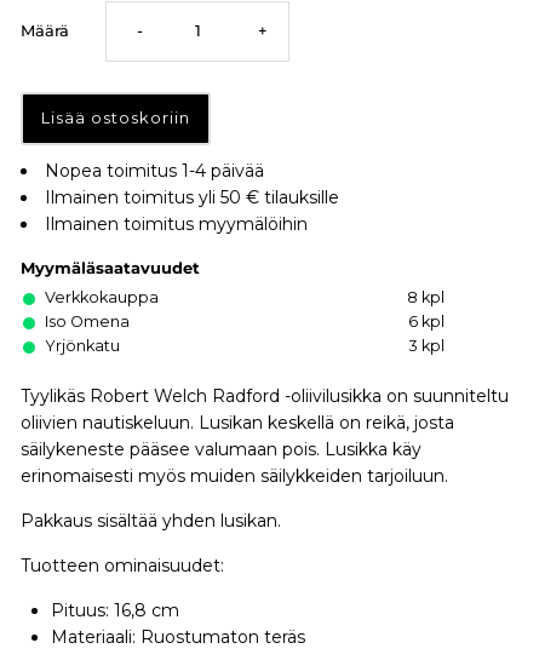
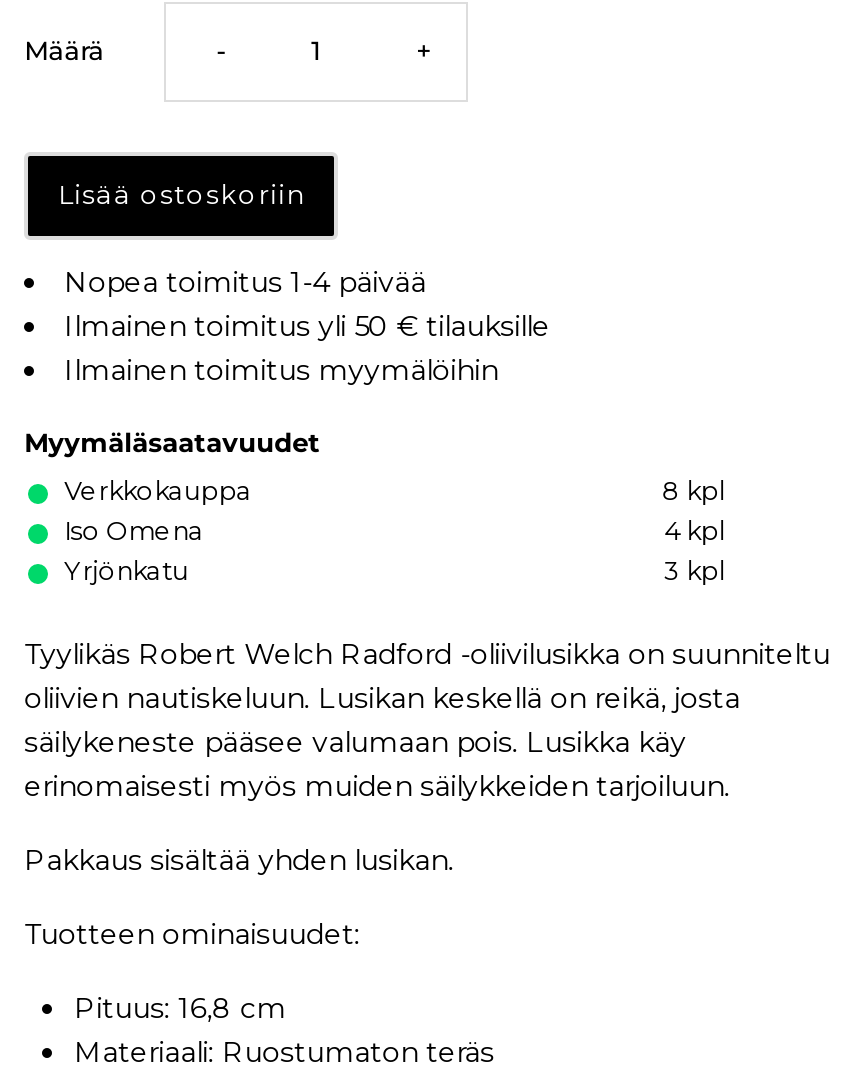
[408,313,445,331] 6 kpl -> [664,516,724,546] 4 kpl

